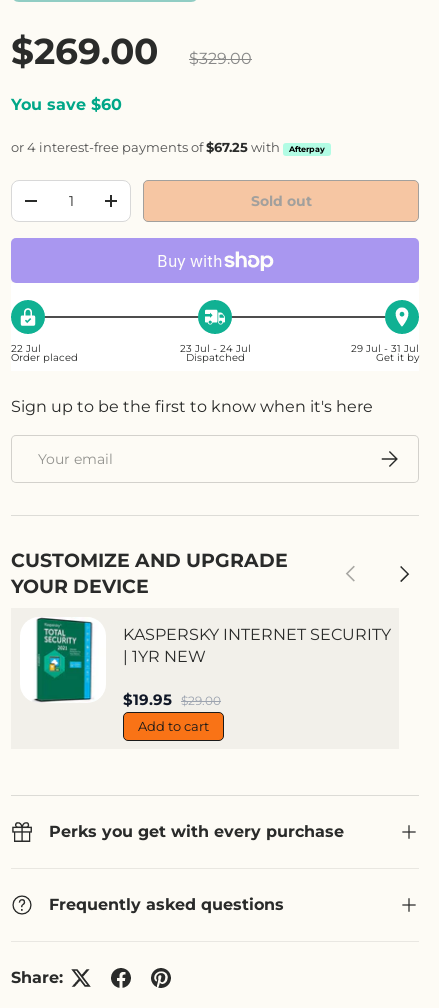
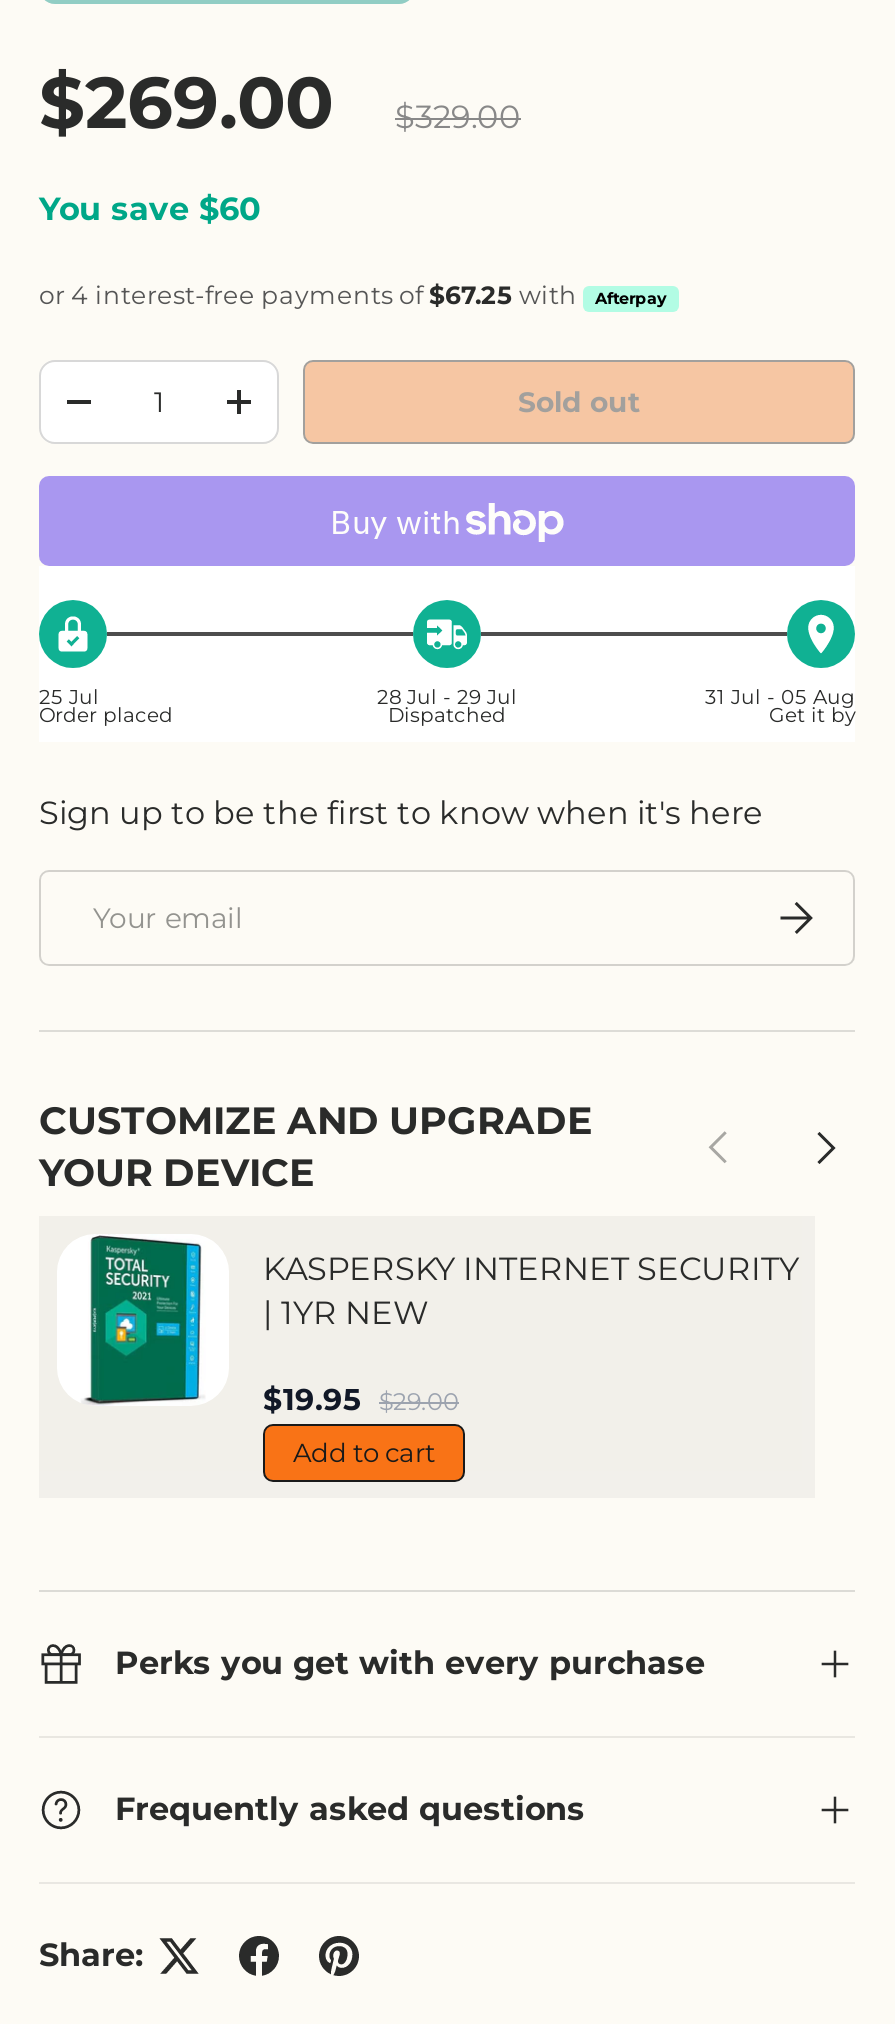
[11,342,41,355] 22 Jul -> [39,684,99,710] 25 Jul
[179,342,250,355] 23 Jul - 24 Jul -> [377,684,517,710] 28 Jul - 29 Jul
[351,342,419,355] 29 Jul - 31 Jul -> [705,684,855,710] 31 Jul - 05 Aug

